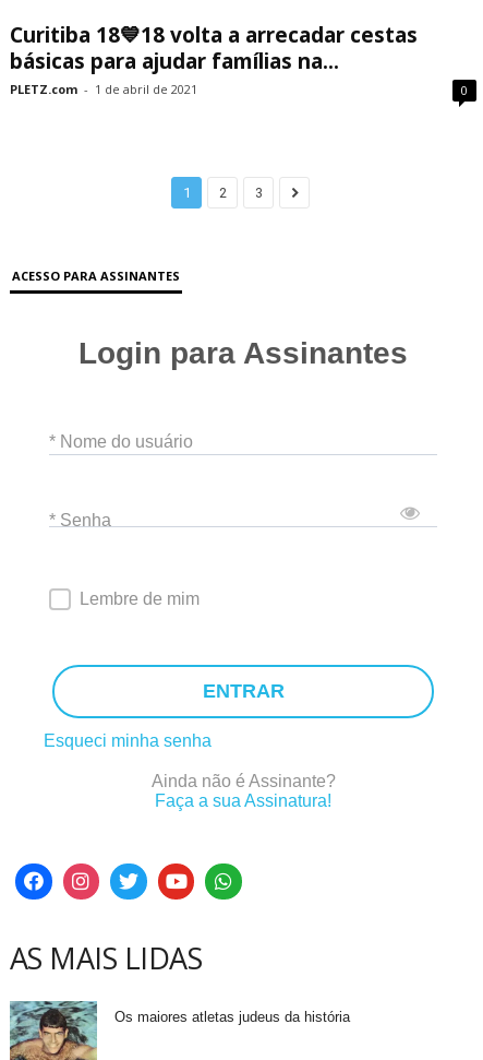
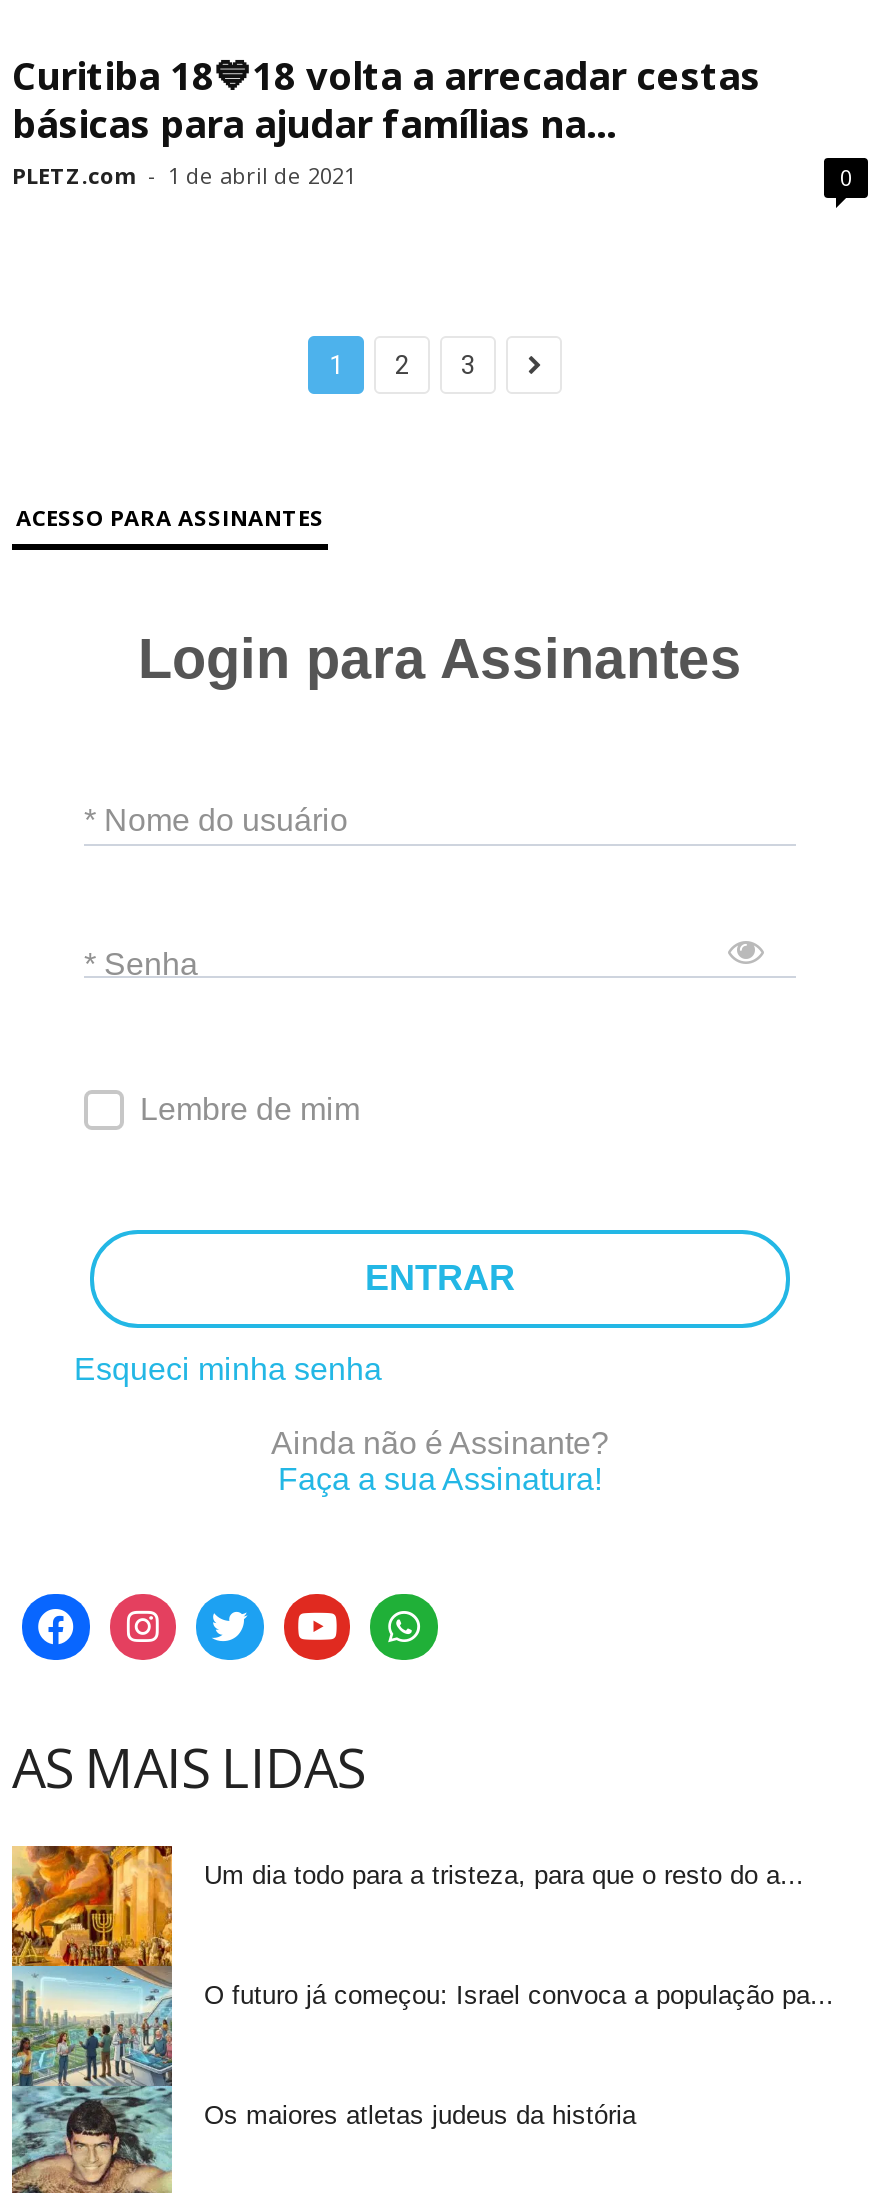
none -> [10,1842,804,2086] [image] | Um dia todo para a tristeza, para que o resto do a...
none -> [204,1980,834,2010] O futuro já começou: Israel convoca a população pa...

